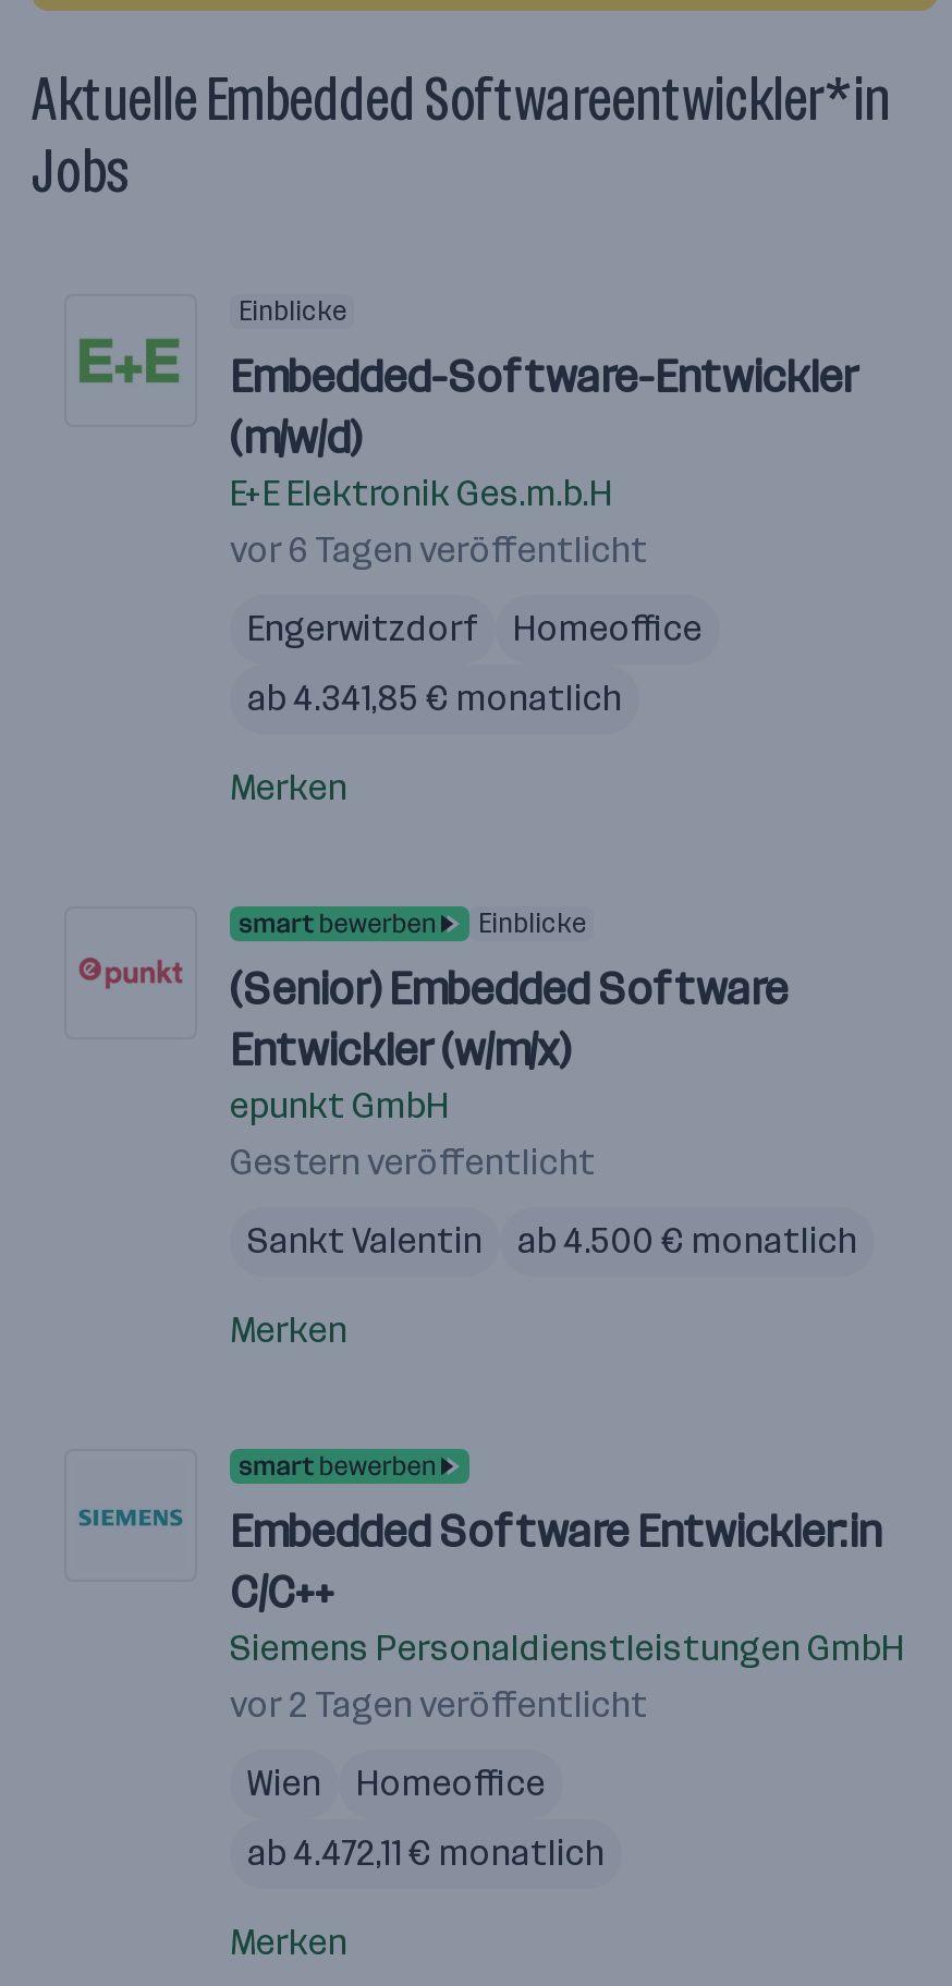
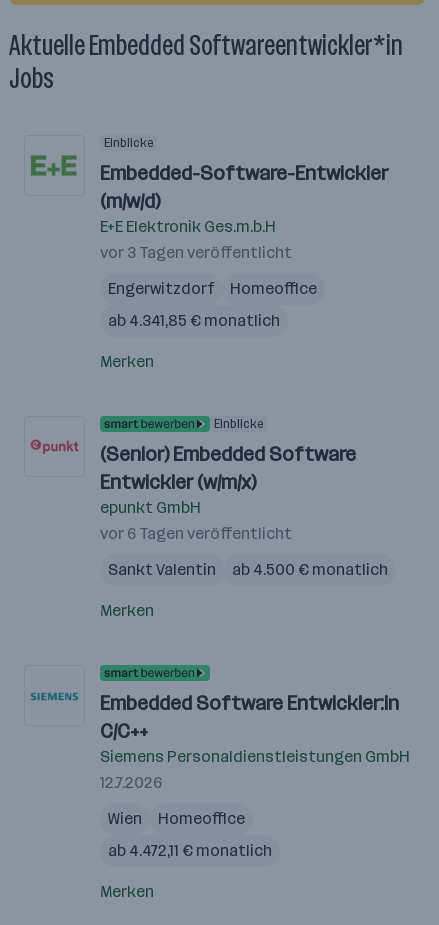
none -> [100,242,292,261] vor 3 Tagen veröffentlicht
moved [230,528,648,570] -> [100,523,292,542]: vor 6 Tagen veröffentlicht
[230,1141,596,1182] Gestern veröffentlicht -> none
[230,1683,648,1725] vor 2 Tagen veröffentlicht -> [100,772,162,791] 12.7.2026

